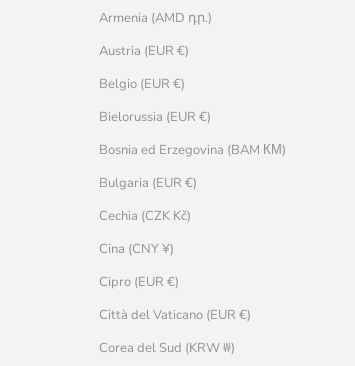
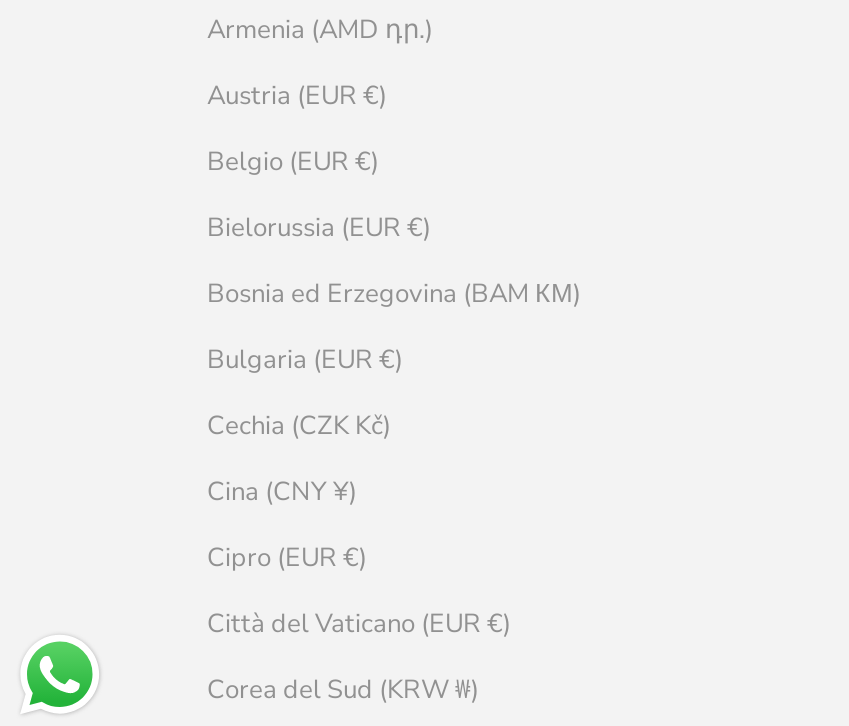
none -> [25,640,95,712] [image]

